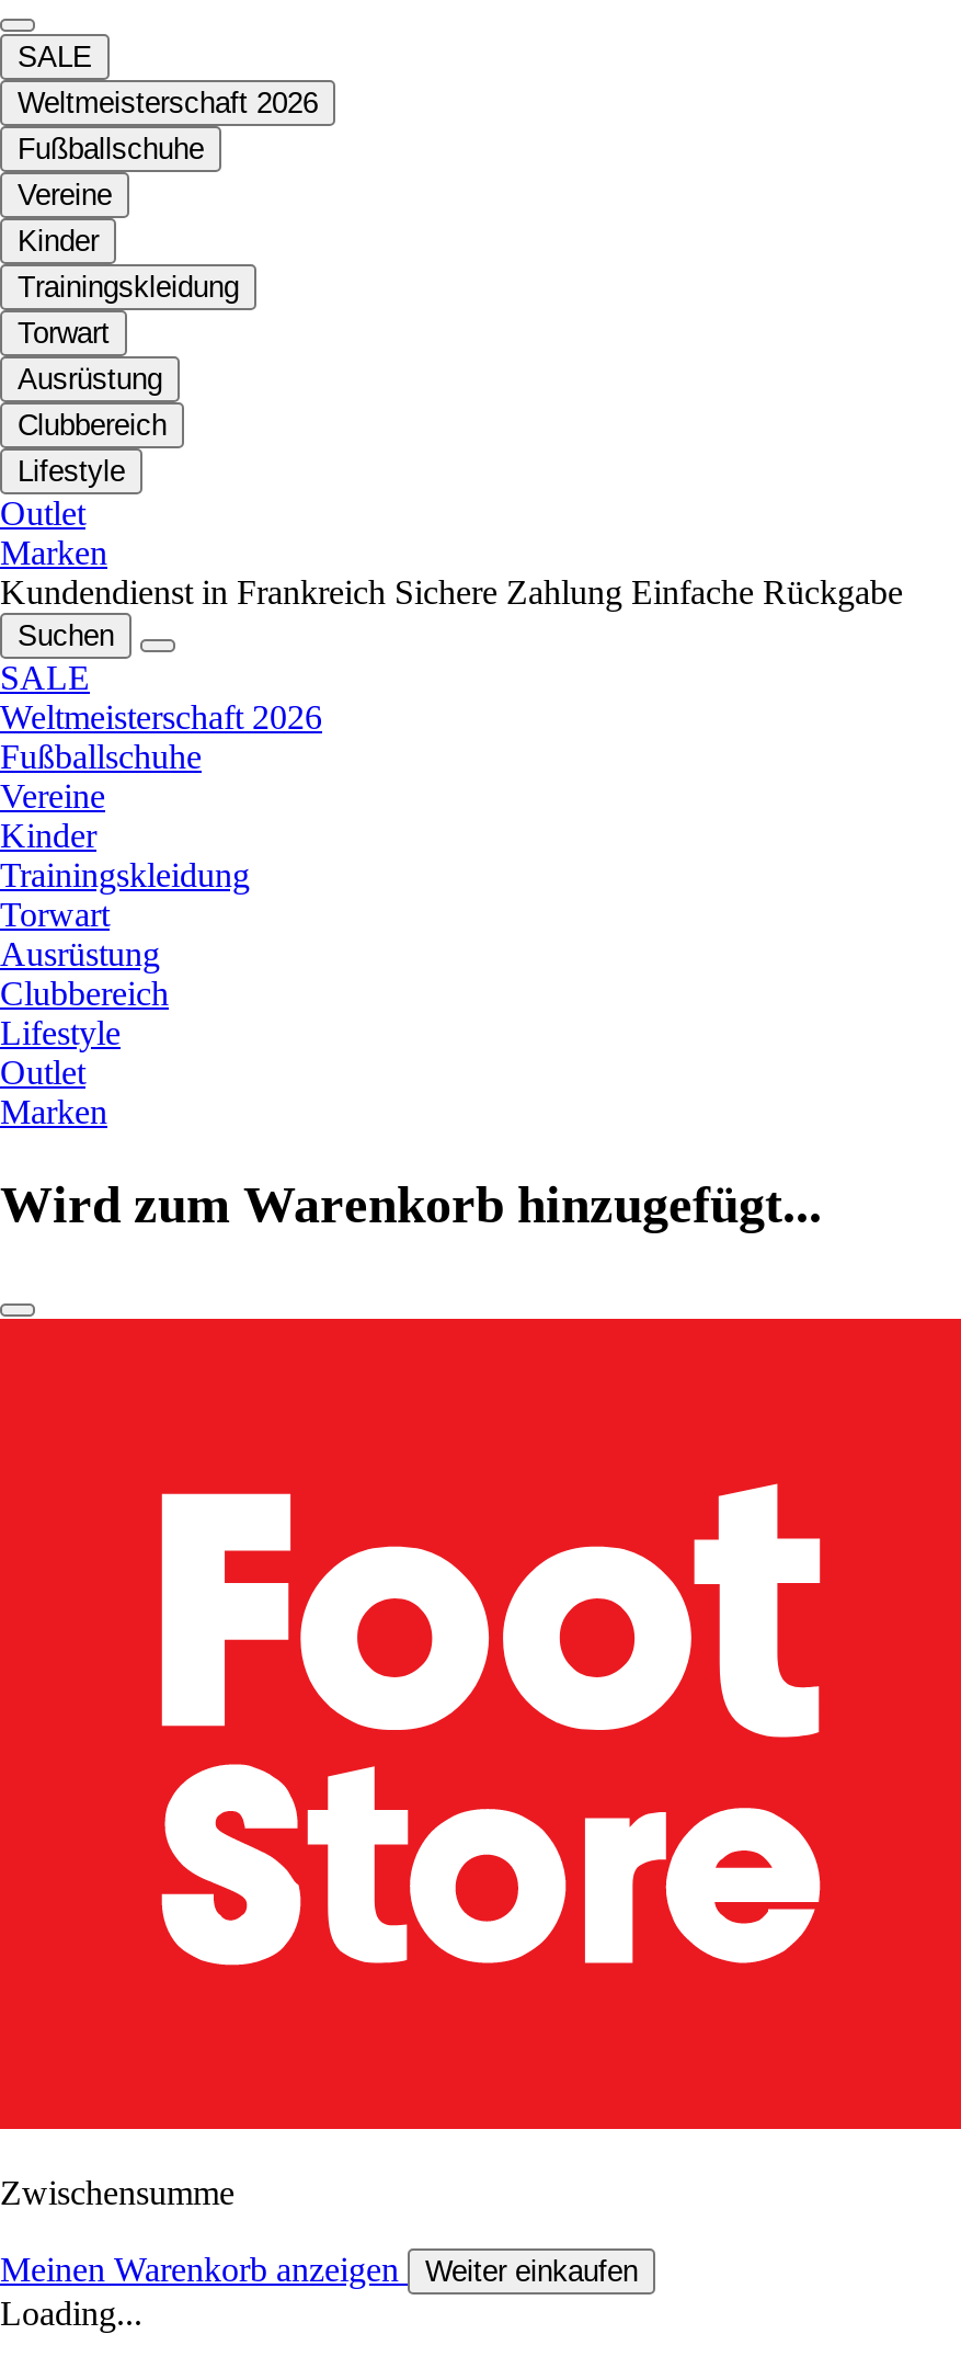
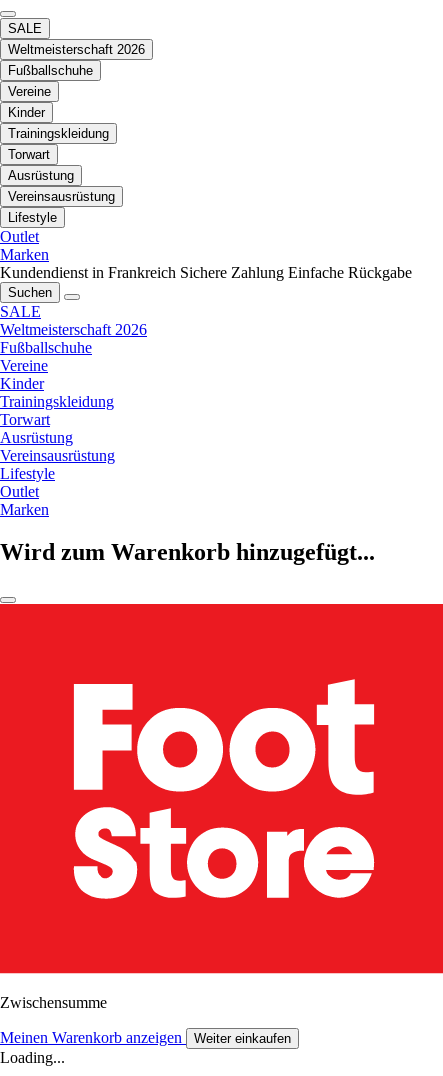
[18,410,167,443] Clubbereich -> [8,189,115,204] Vereinsausrüstung
[0,976,169,1013] Clubbereich -> [0,447,115,464] Vereinsausrüstung

